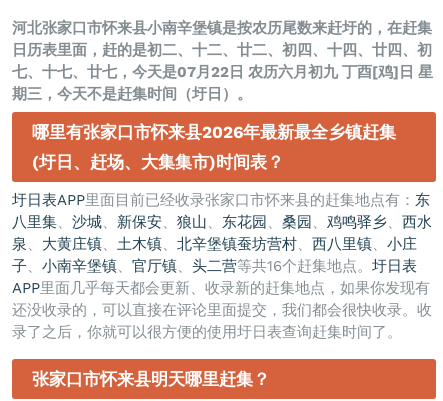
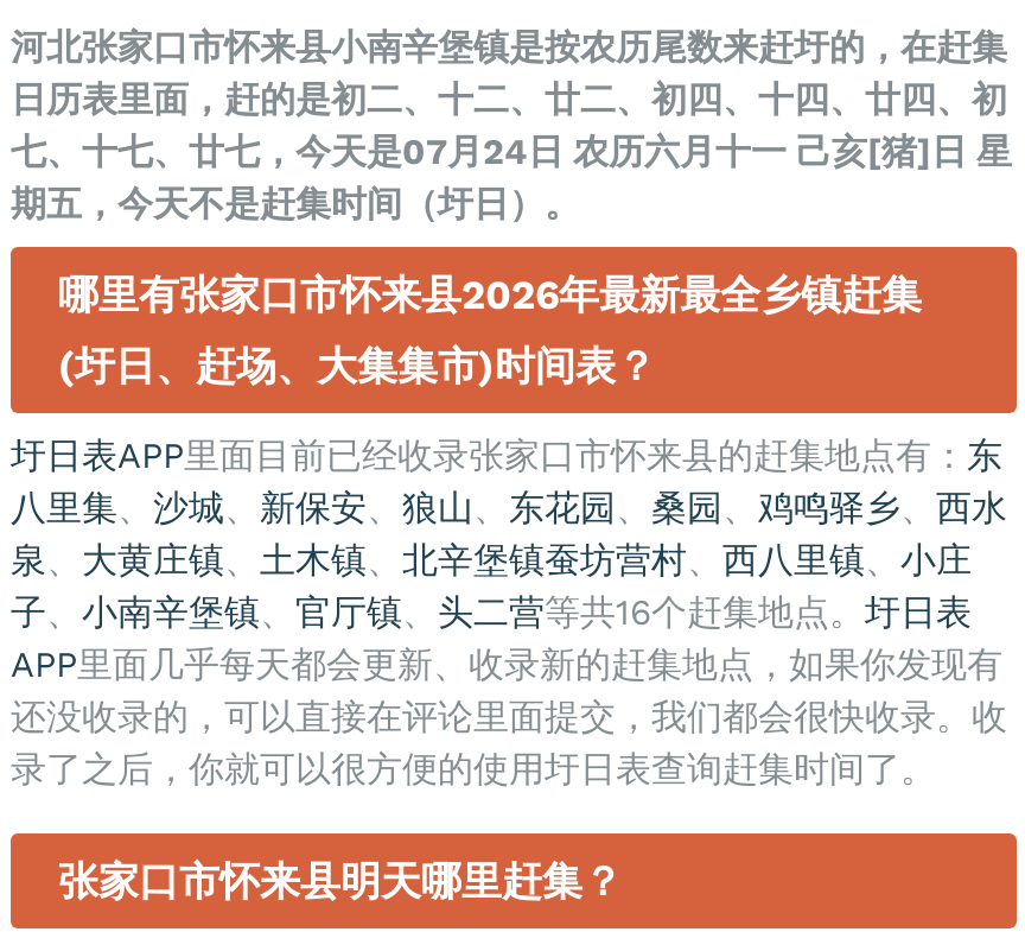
[12,63,433,81] 七、十七、廿七，今天是07月22日 农历六月初九 丁酉[鸡]日 星 -> [11,131,1012,174] 七、十七、廿七，今天是07月24日 农历六月十一 己亥[猪]日 星
[12,85,252,103] 期三，今天不是赶集时间（圩日）。 -> [11,183,580,226] 期五，今天不是赶集时间（圩日）。

